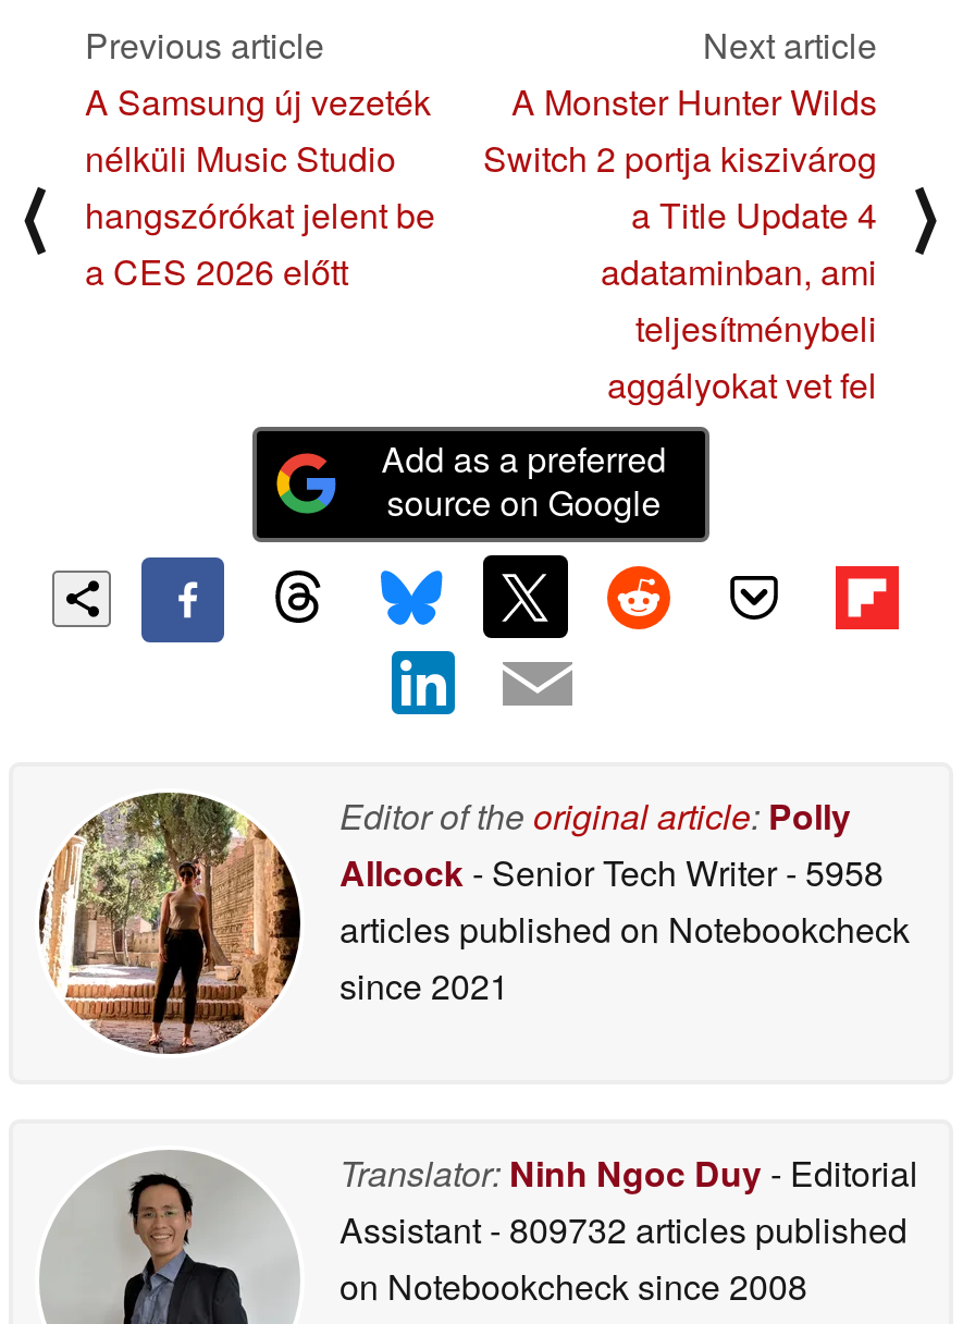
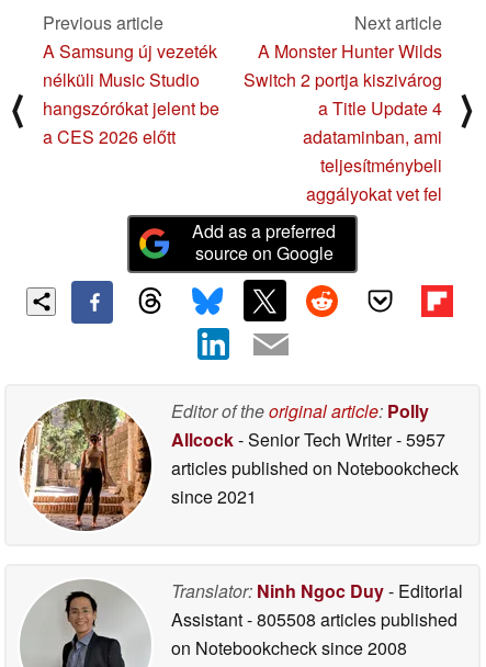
[339,848,884,898] Allcock - Senior Tech Writer - 5958 -> [171,427,445,452] Allcock - Senior Tech Writer - 5957
[339,1205,908,1255] Assistant - 809732 articles published -> [171,607,457,632] Assistant - 805508 articles published

